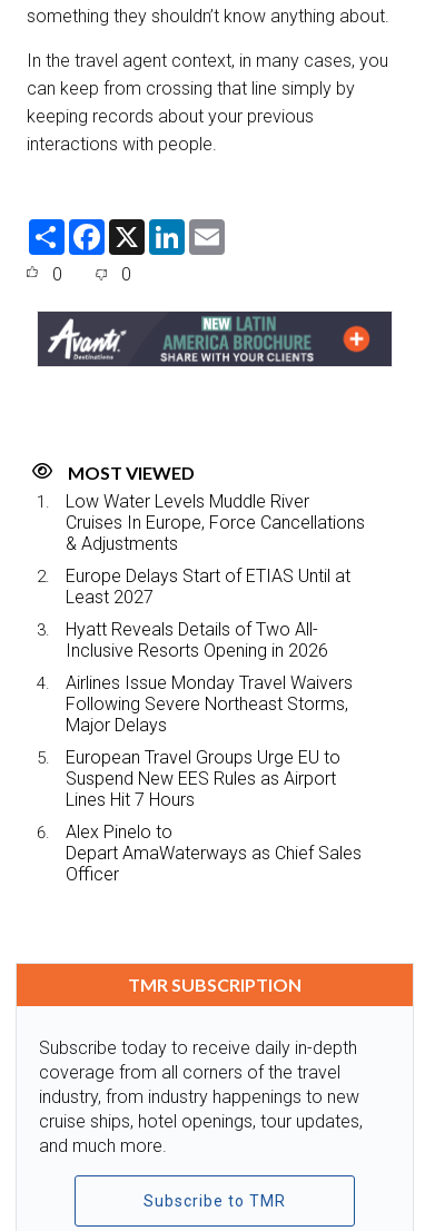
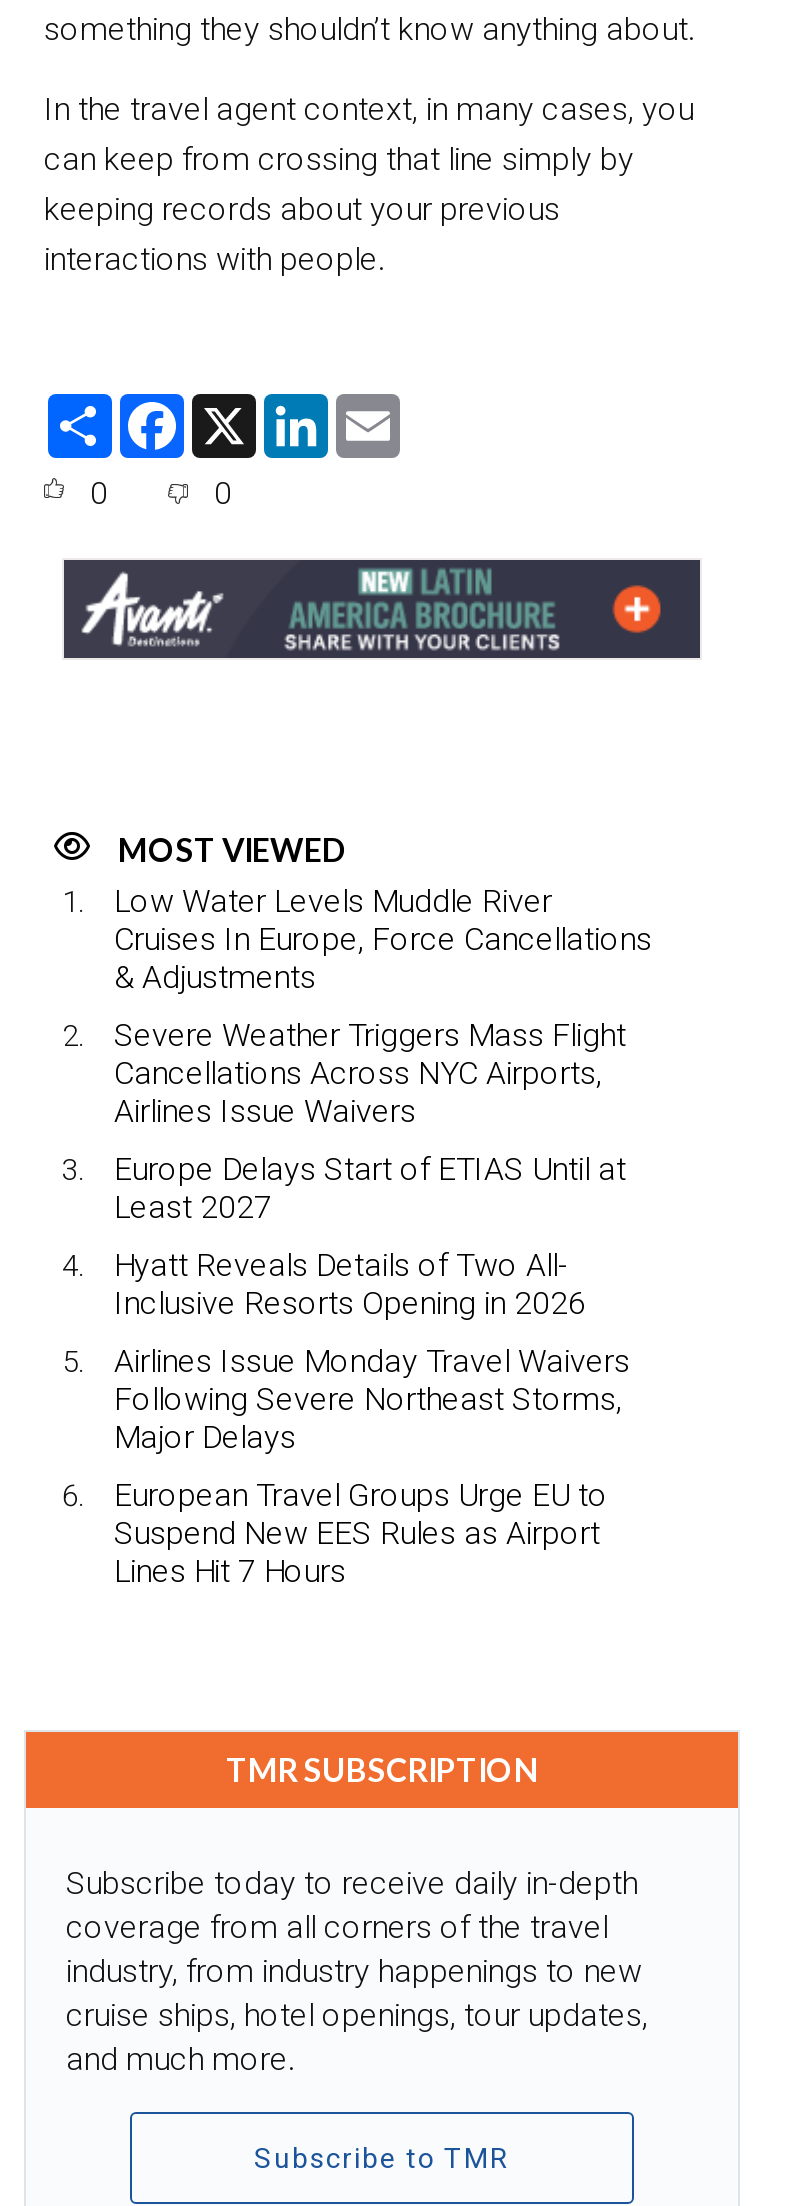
none -> [114,1017,626,1131] Severe Weather Triggers Mass Flight | Cancellations Across NYC Airports, | Airlines Issue Waivers
moved [66,566,353,811] -> [114,1151,630,1591]: Europe Delays Start of ETIAS Until at | Least 2027 | Hyatt Reveals Details of Two All- | ... | Suspend New EES Rules as Airport | Lines Hit 7 Hours
[66,822,362,885] Alex Pinelo to | Depart AmaWaterways as Chief Sales | Officer -> none

